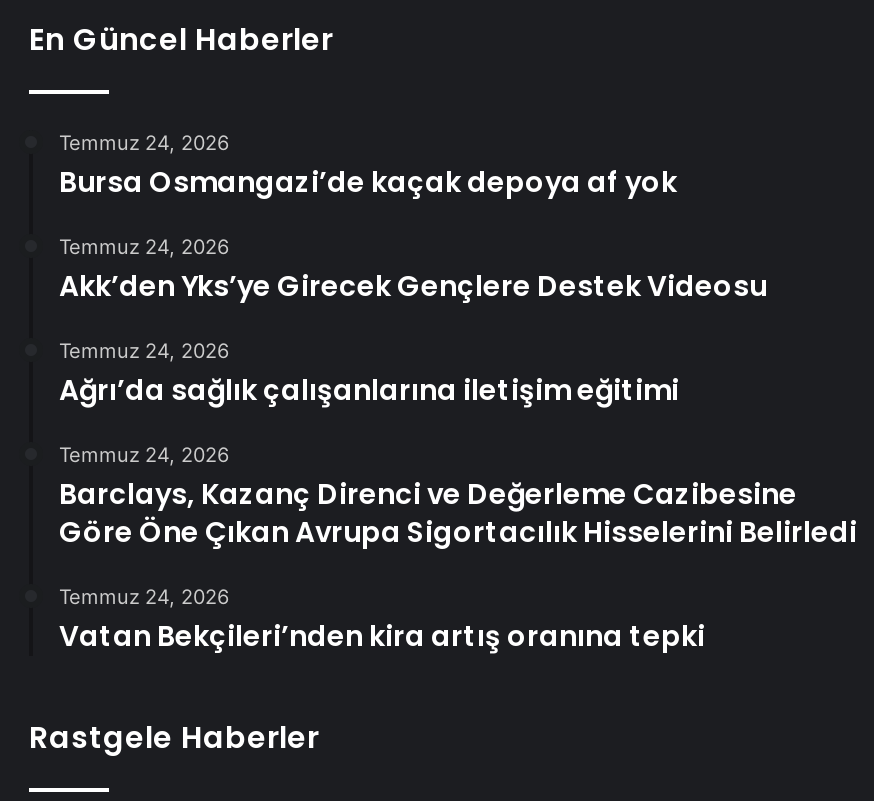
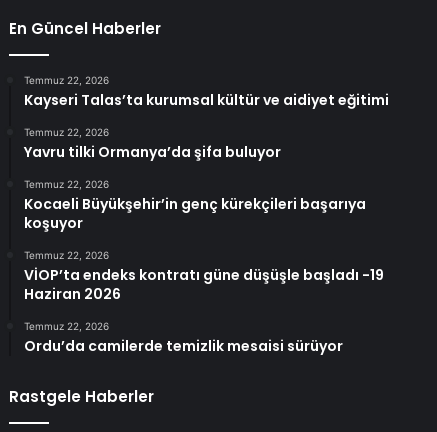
[59,130,677,202] Temmuz 24, 2026 | Bursa Osmangazi’de kaçak depoya af yok -> [24,74,389,110] Temmuz 22, 2026 | Kayseri Talas’ta kurumsal kültür ve aidiyet eğitimi
[59,234,767,306] Temmuz 24, 2026 | Akk’den Yks’ye Girecek Gençlere Destek Videosu -> [24,126,281,162] Temmuz 22, 2026 | Yavru tilki Ormanya’da şifa buluyor
[59,338,679,410] Temmuz 24, 2026 | Ağrı’da sağlık çalışanlarına iletişim eğitimi -> [24,178,366,233] Temmuz 22, 2026 | Kocaeli Büyükşehir’in genç kürekçileri başarıya | koşuyor
[59,442,857,552] Temmuz 24, 2026 | Barclays, Kazanç Direnci ve Değerleme Cazibesine | Göre Öne Çıkan Avrupa Sigortacılık Hisselerini Belirledi -> [24,249,384,304] Temmuz 22, 2026 | VİOP’ta endeks kontratı güne düşüşle başladı -19 | Haziran 2026
[59,584,705,656] Temmuz 24, 2026 | Vatan Bekçileri’nden kira artış oranına tepki -> [24,320,346,356] Temmuz 22, 2026 | Ordu’da camilerde temizlik mesaisi sürüyor

